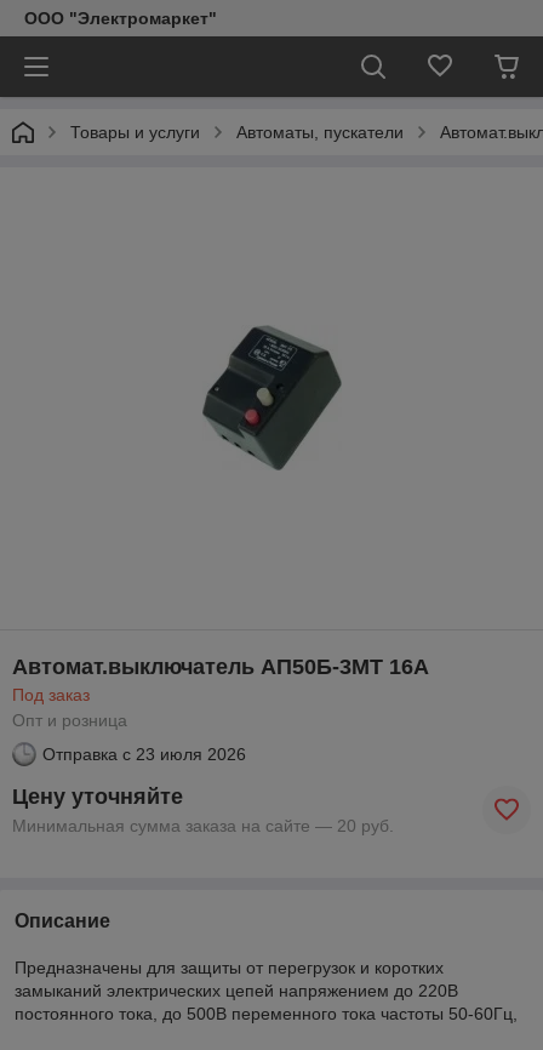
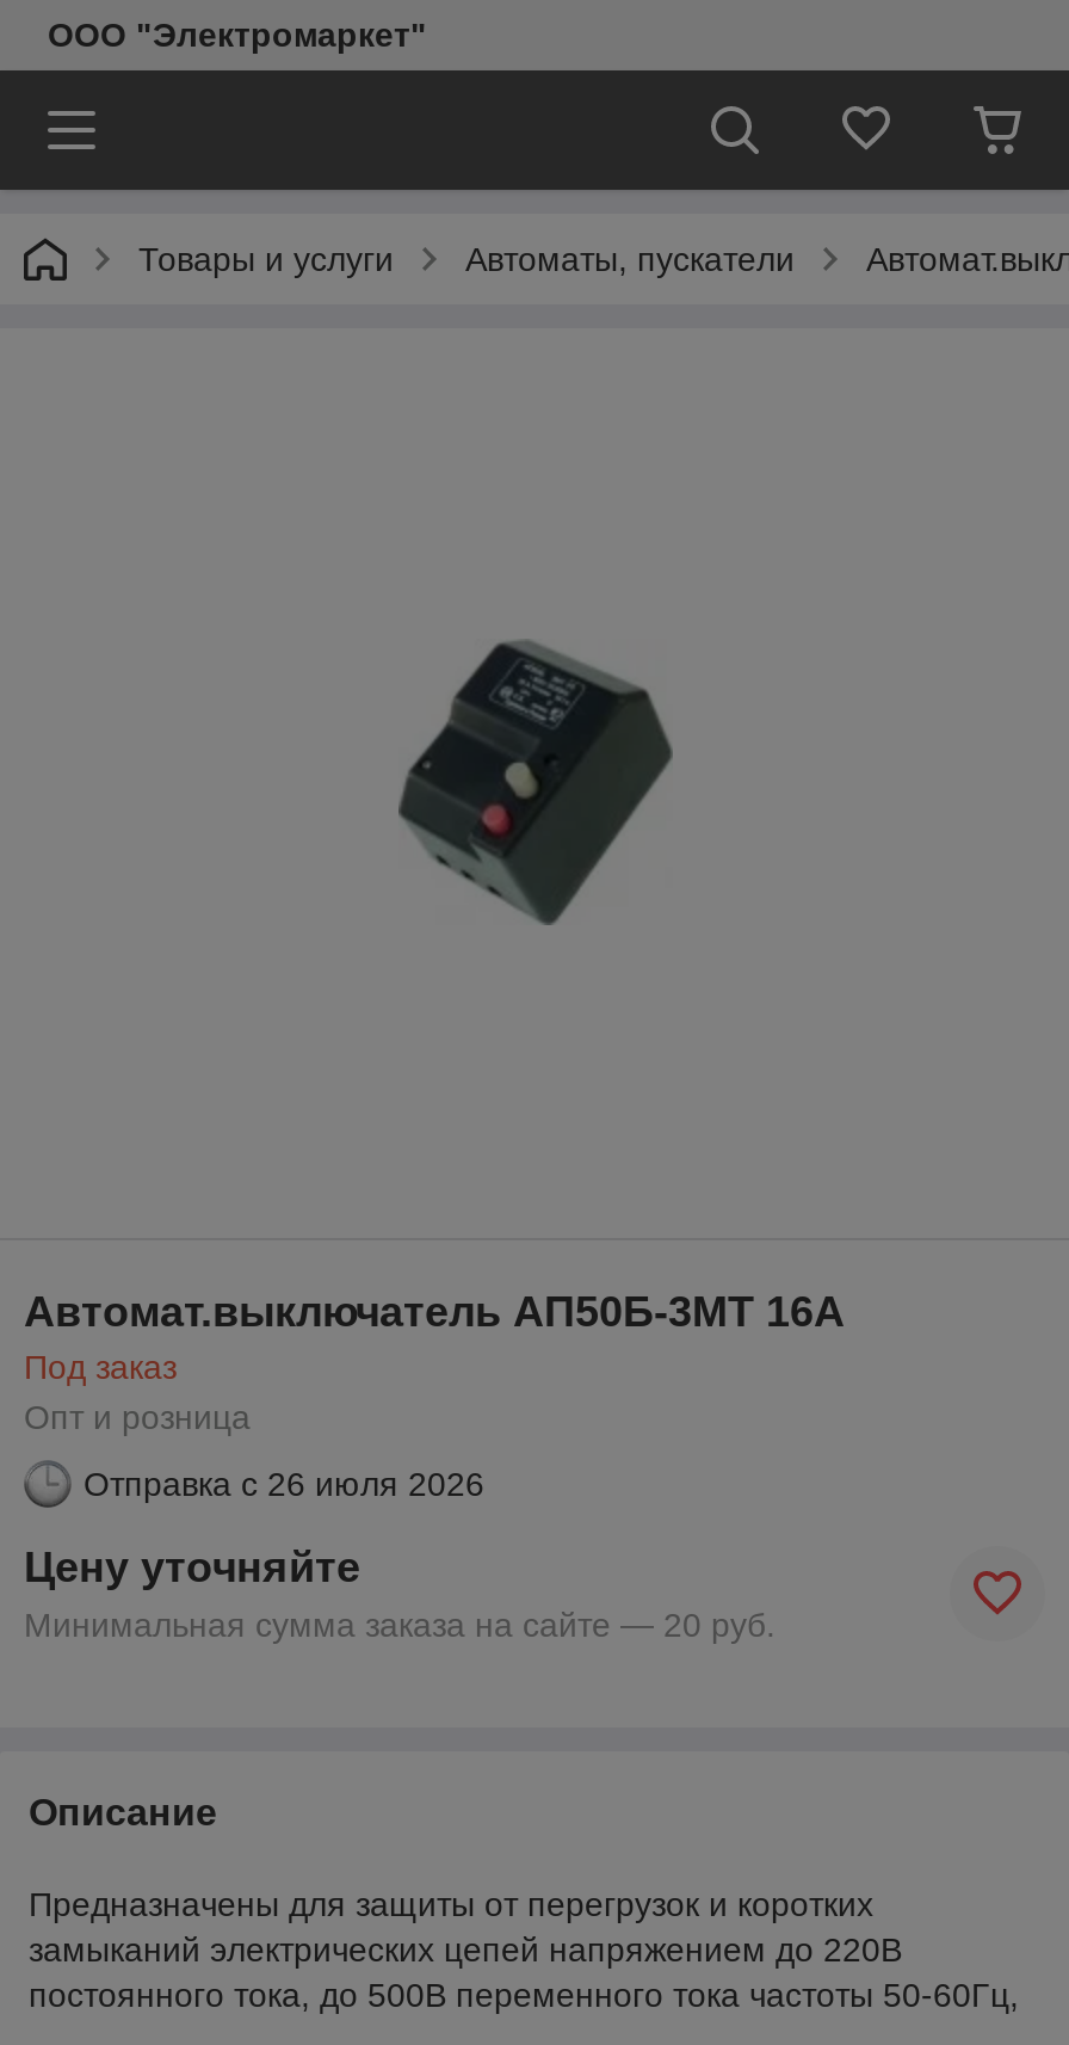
[42,744,246,764] Отправка с 23 июля 2026 -> [84,1464,484,1503] Отправка с 26 июля 2026

